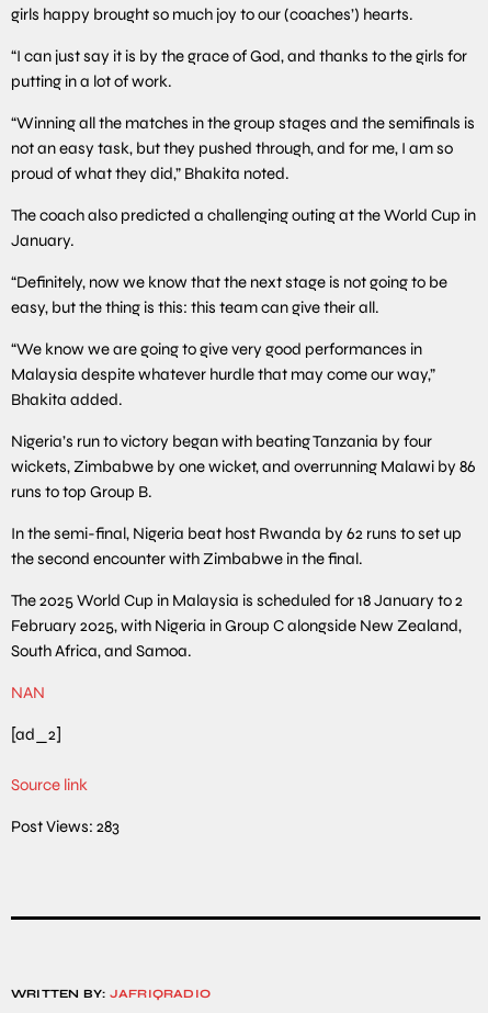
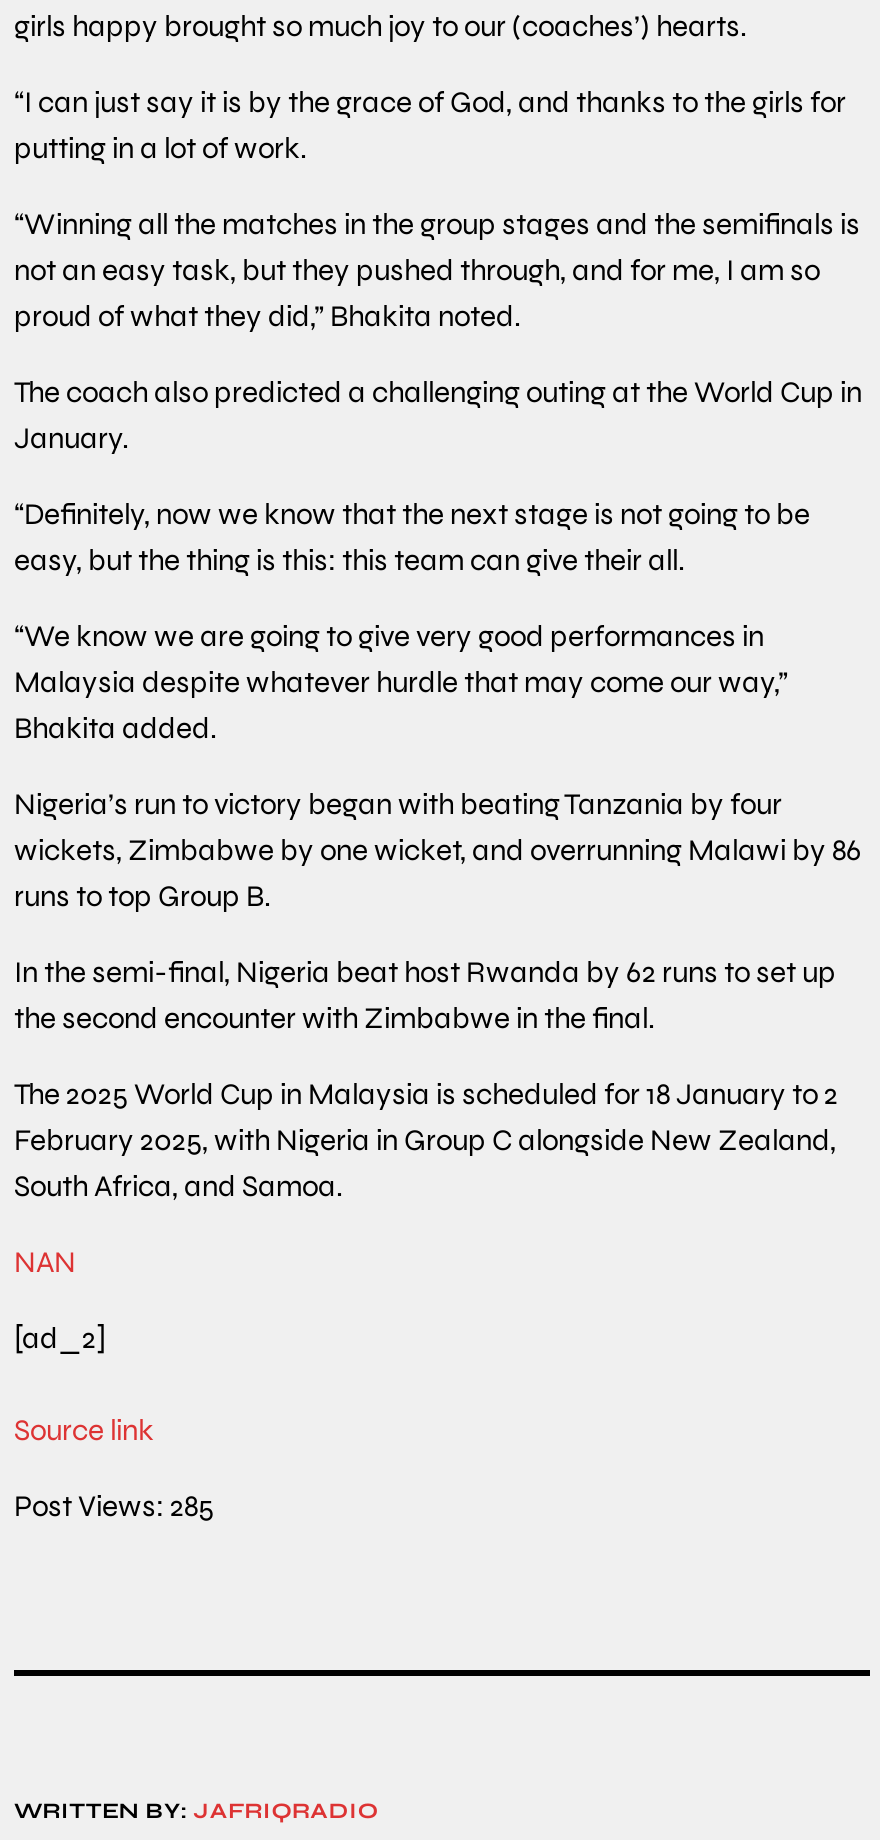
[11,816,120,836] Post Views: 283 -> [14,1487,214,1523] Post Views: 285

